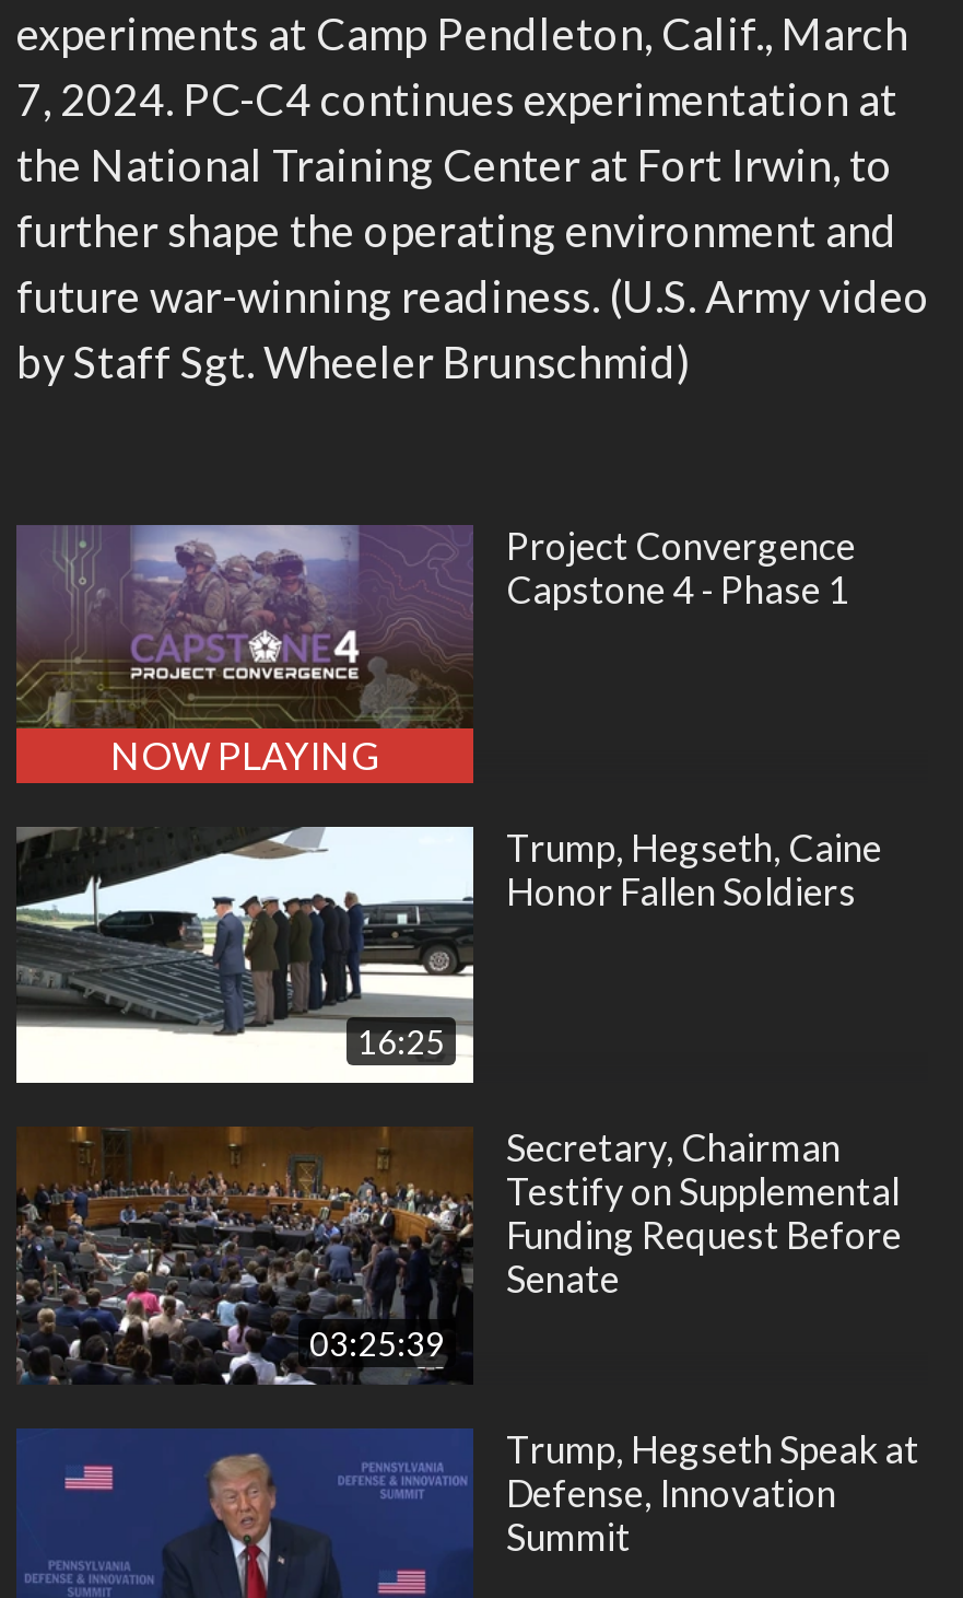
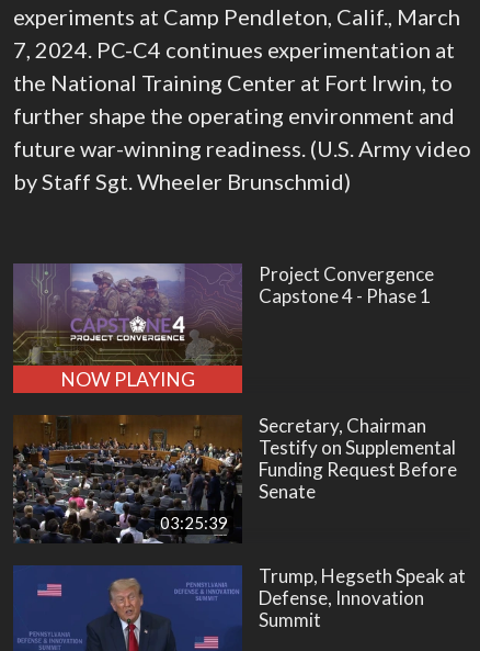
[14,825,475,1085] [image] | 16:25 -> none
[506,824,882,914] Trump, Hegseth, Caine | Honor Fallen Soldiers -> none

